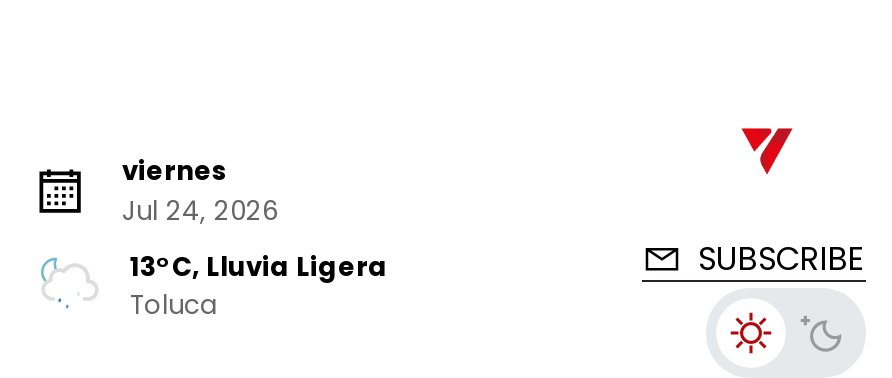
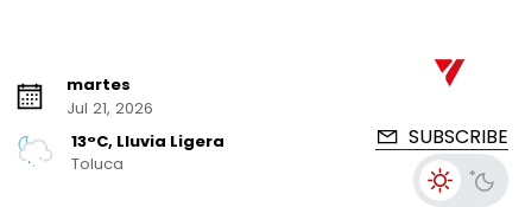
[122,151,278,229] viernes | Jul 24, 2026 -> [67,73,153,119] martes | Jul 21, 2026

